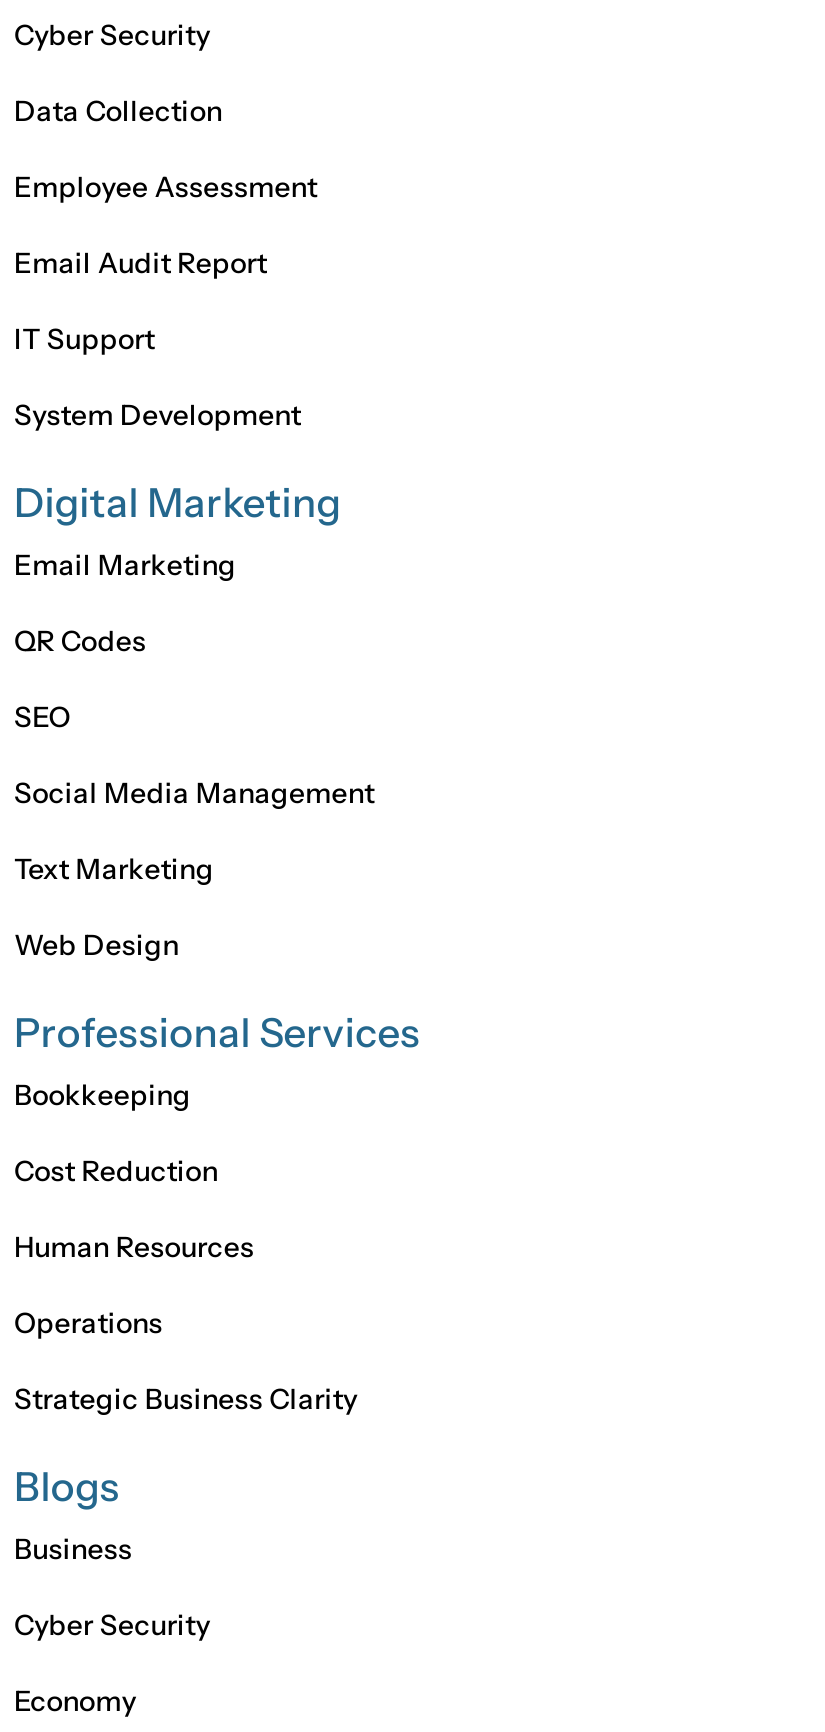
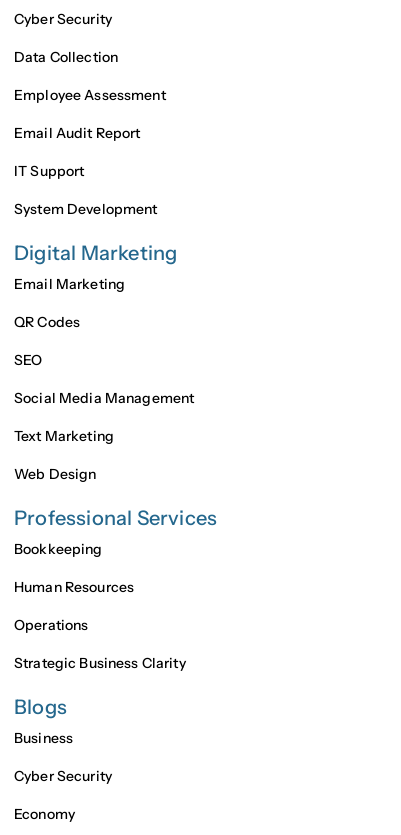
[14,1153,218,1189] Cost Reduction -> none

